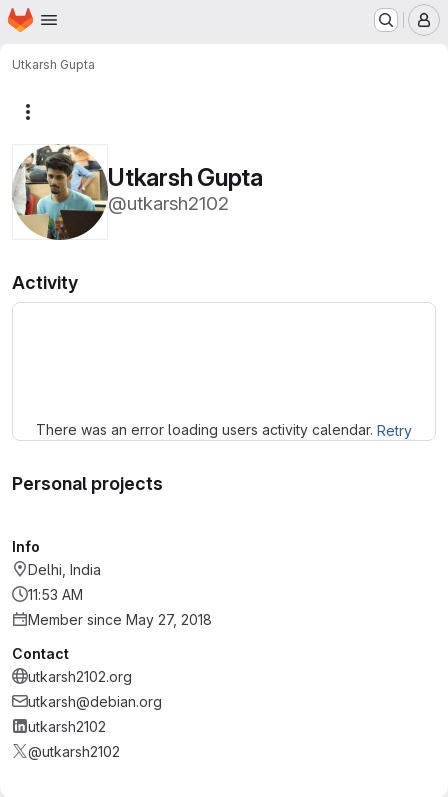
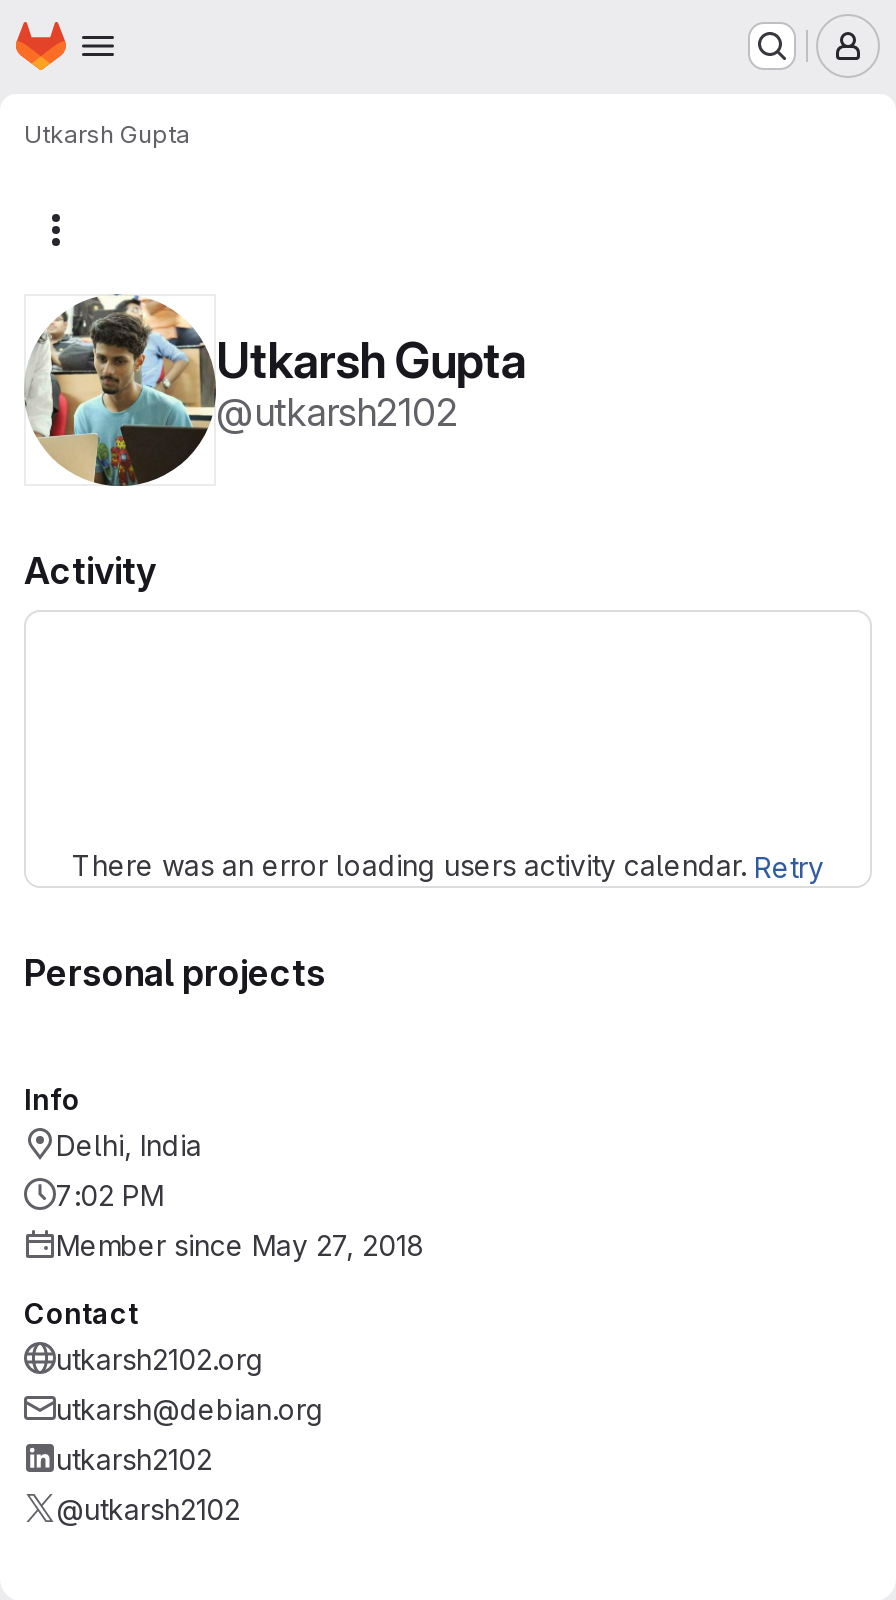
[28,586,83,603] 11:53 AM -> [56,1178,164,1212] 7:02 PM

